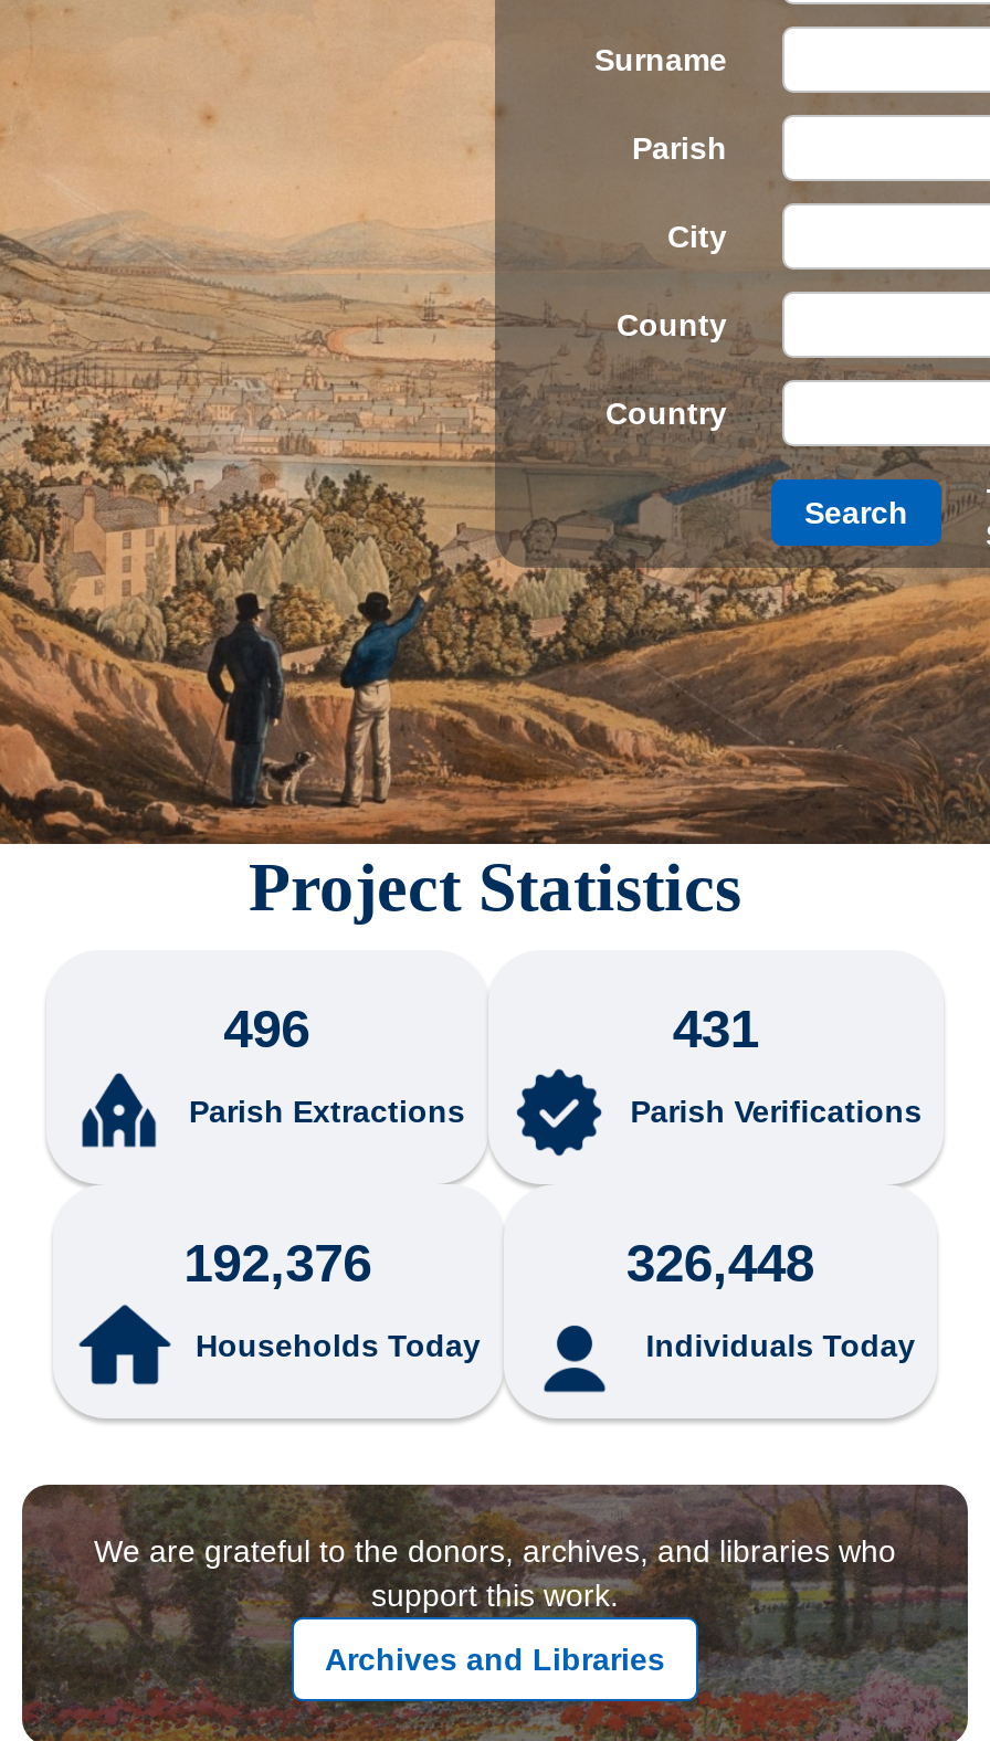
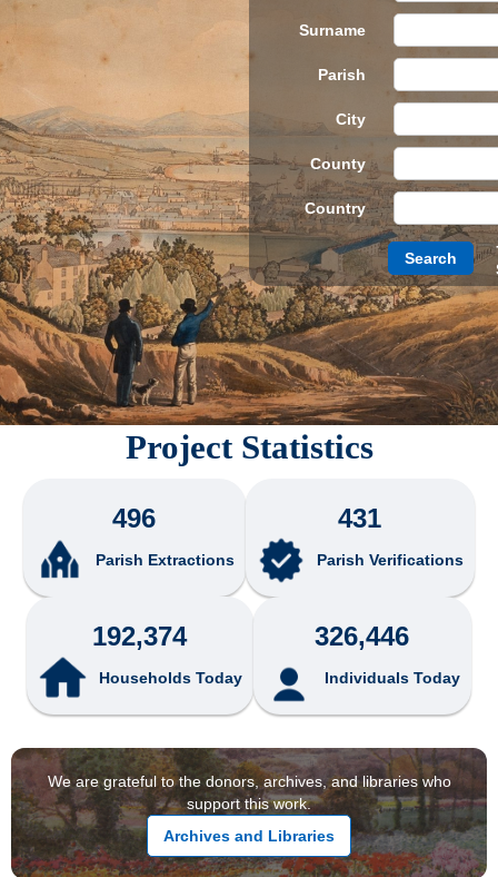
[184,1232,371,1292] 192,376 -> [92,621,187,651] 192,374
[626,1232,814,1292] 326,448 -> [315,621,410,651] 326,446

